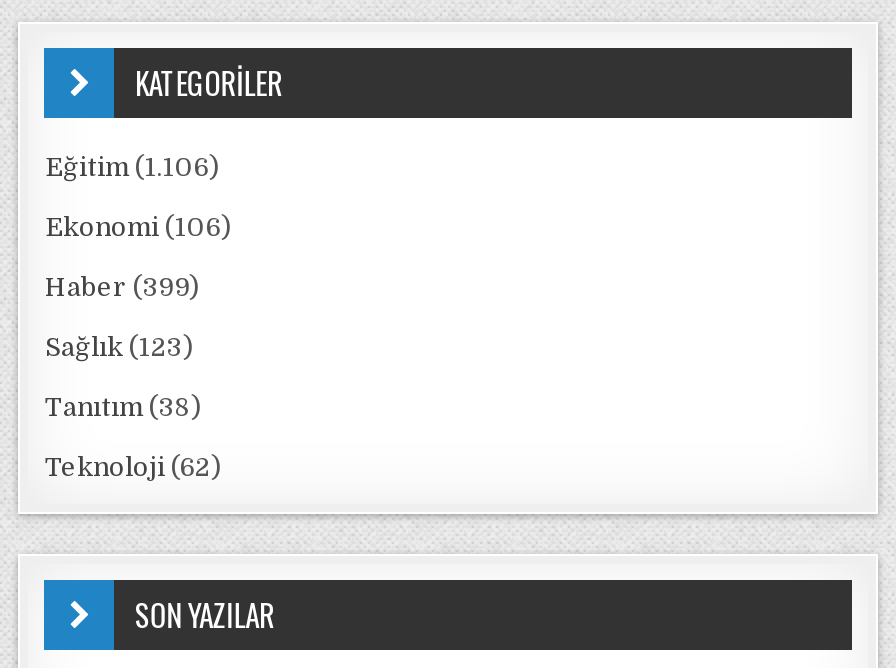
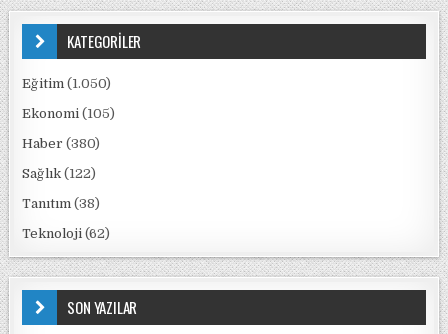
[45,152,219,182] Eğitim (1.106) -> [22,76,111,91] Eğitim (1.050)
[45,212,231,242] Ekonomi (106) -> [22,106,115,121] Ekonomi (105)
[45,272,199,302] Haber (399) -> [22,136,100,151] Haber (380)
[45,332,193,362] Sağlık (123) -> [22,166,96,181] Sağlık (122)

